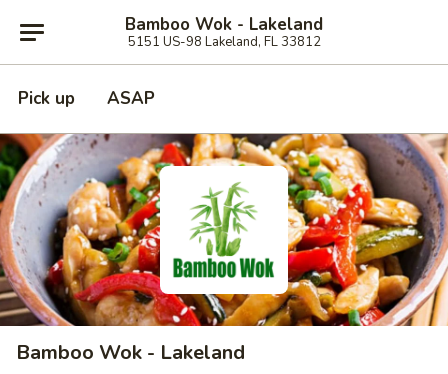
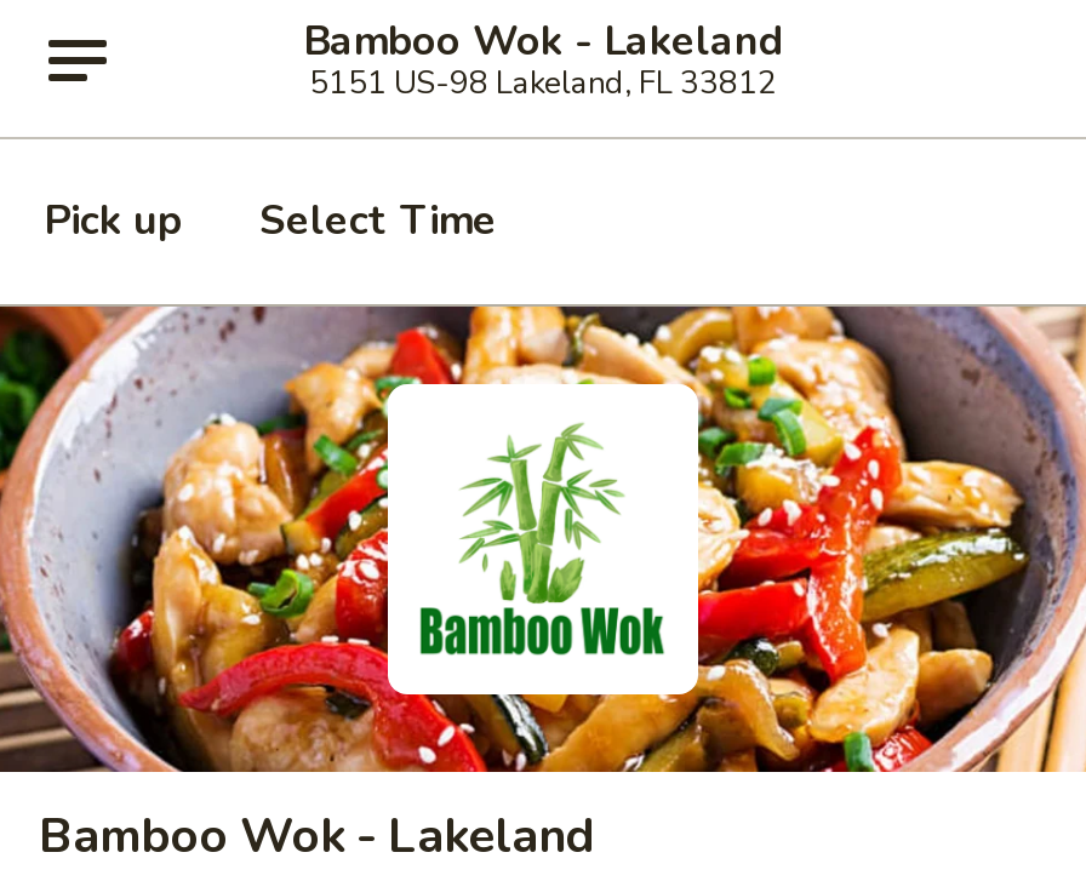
[107,87,155,110] ASAP -> [259,193,497,248] Select Time

